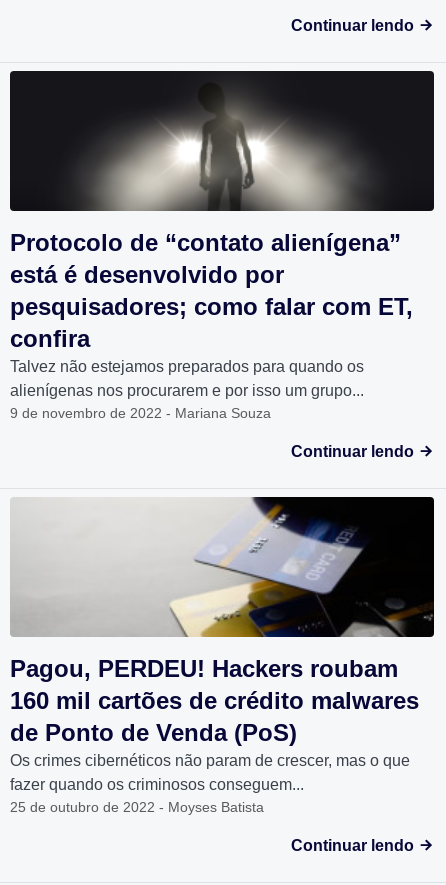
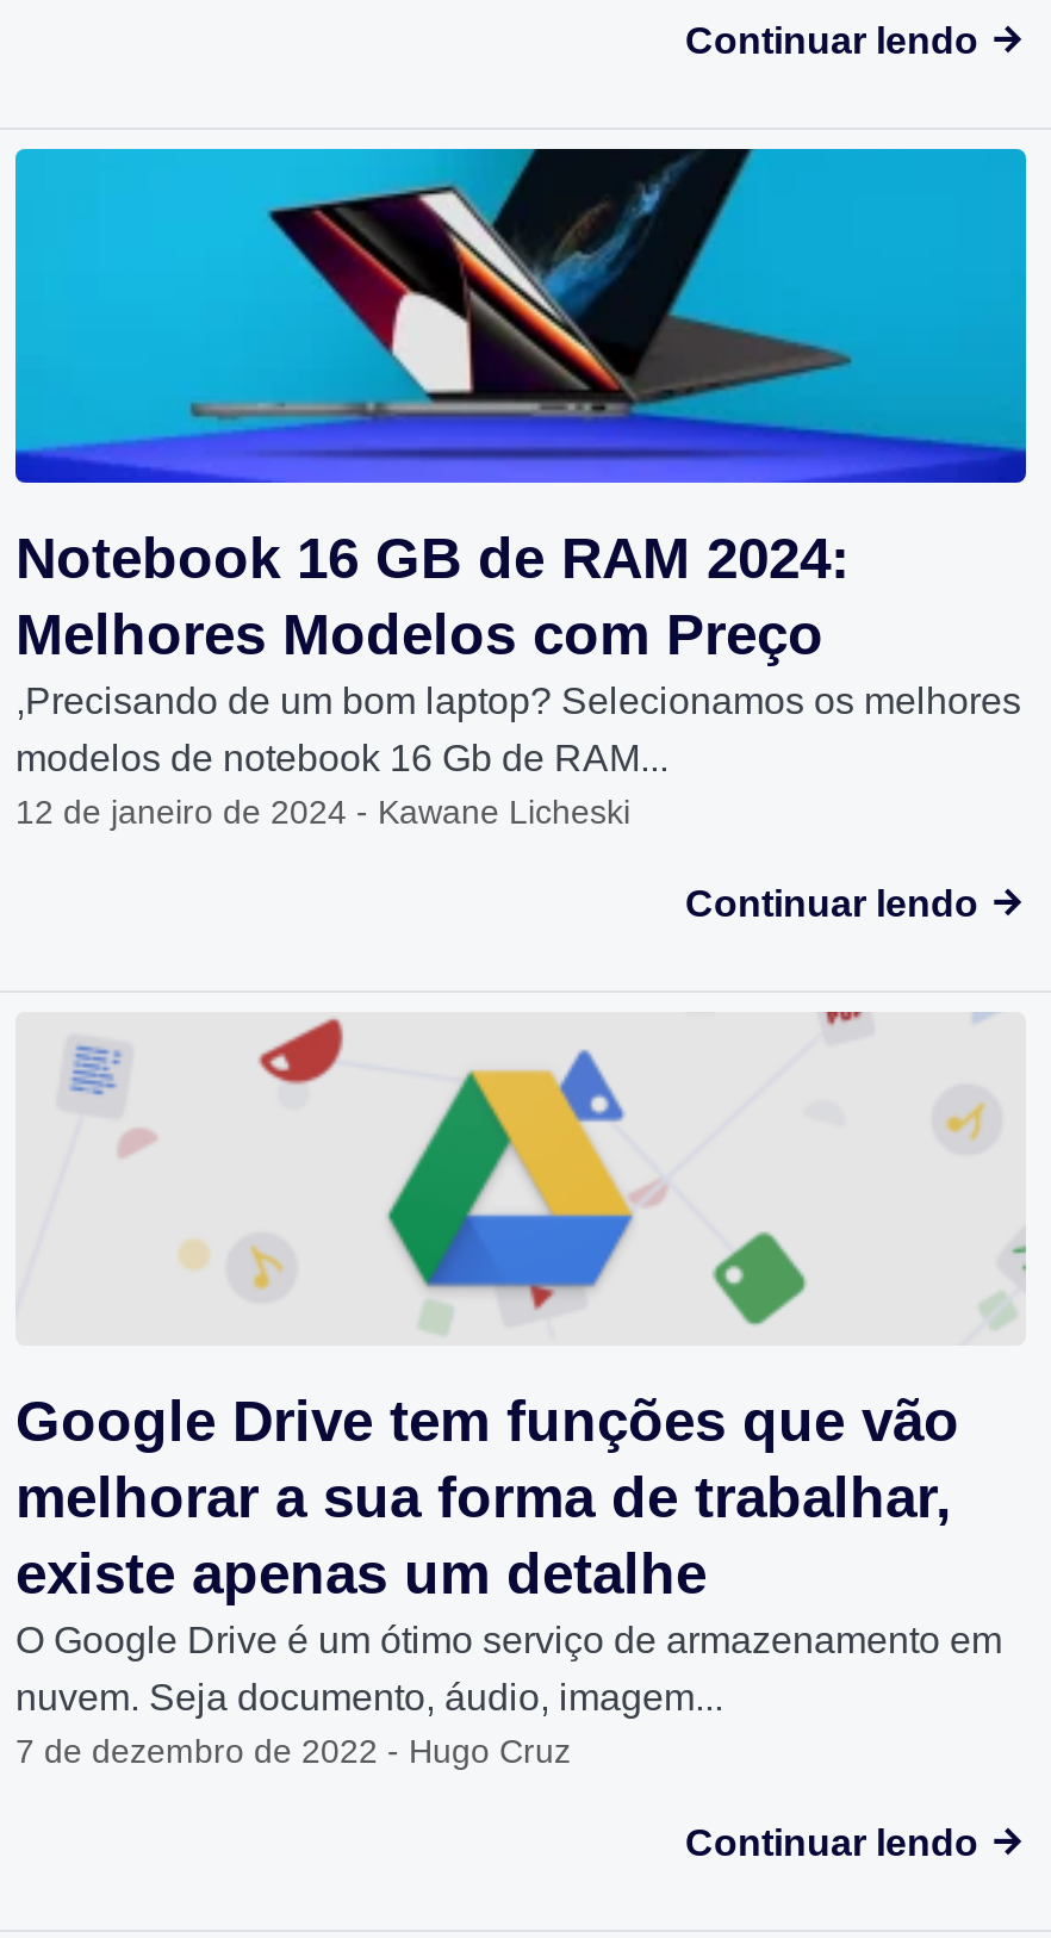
[9,70,435,421] [image] | Protocolo de “contato alienígena” | está é desenvolvido por | pesquisadores; como falar com ET, | confira | Talvez não estejamos preparados para quando os | alienígenas nos procurarem e por isso um grupo... | 9 de novembro de 2022 - Mariana Souza -> [13,147,1028,831] [image] | Notebook 16 GB de RAM 2024: | Melhores Modelos com Preço | ,Precisando de um bom laptop? Selecionamos os melhores | modelos de notebook 16 Gb de RAM... | 12 de janeiro de 2024 - Kawane Licheski
[10,496,435,815] [image] | Pagou, PERDEU! Hackers roubam | 160 mil cartões de crédito malwares | de Ponto de Venda (PoS) | Os crimes cibernéticos não param de crescer, mas o que | fazer quando os criminosos conseguem... | 25 de outubro de 2022 - Moyses Batista -> [15,1010,1026,1771] [image] | Google Drive tem funções que vão | melhorar a sua forma de trabalhar, | existe apenas um detalhe | O Google Drive é um ótimo serviço de armazenamento em | nuvem. Seja documento, áudio, imagem... | 7 de dezembro de 2022 - Hugo Cruz

